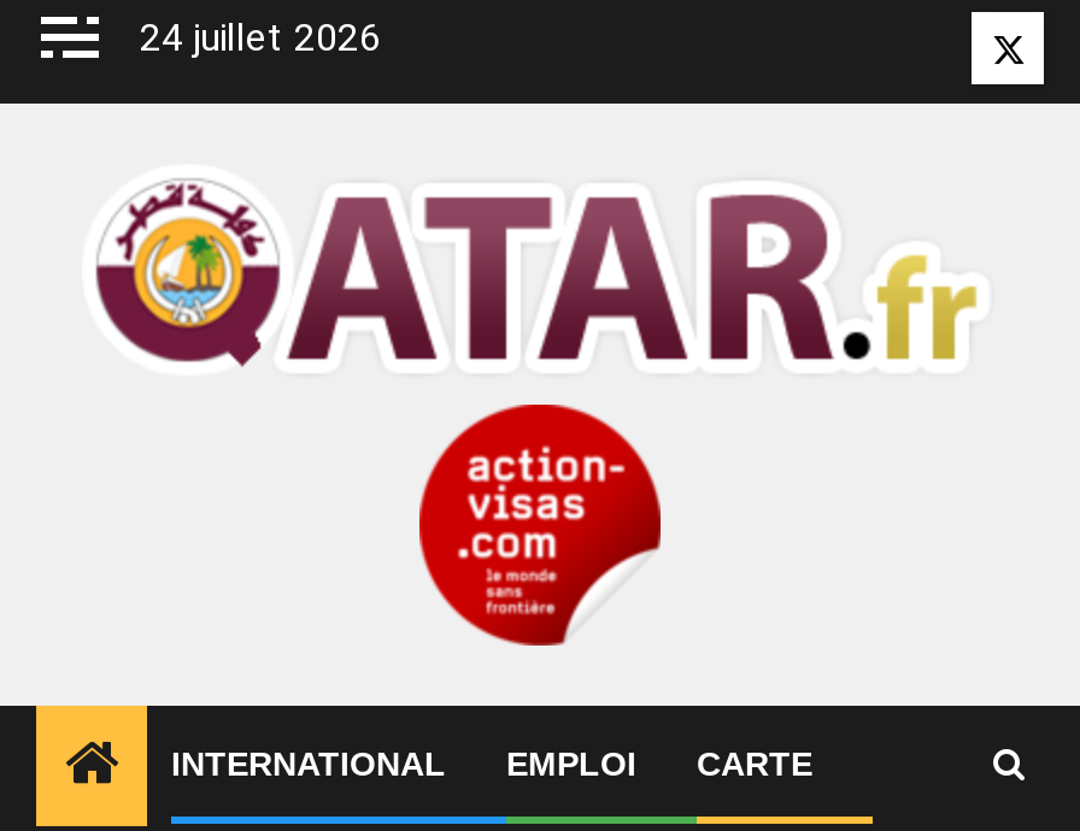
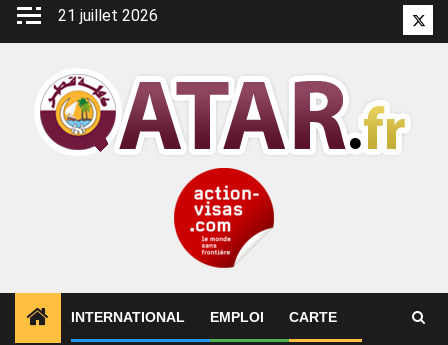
[140,14,381,60] 24 juillet 2026 -> [58,6,158,25] 21 juillet 2026

